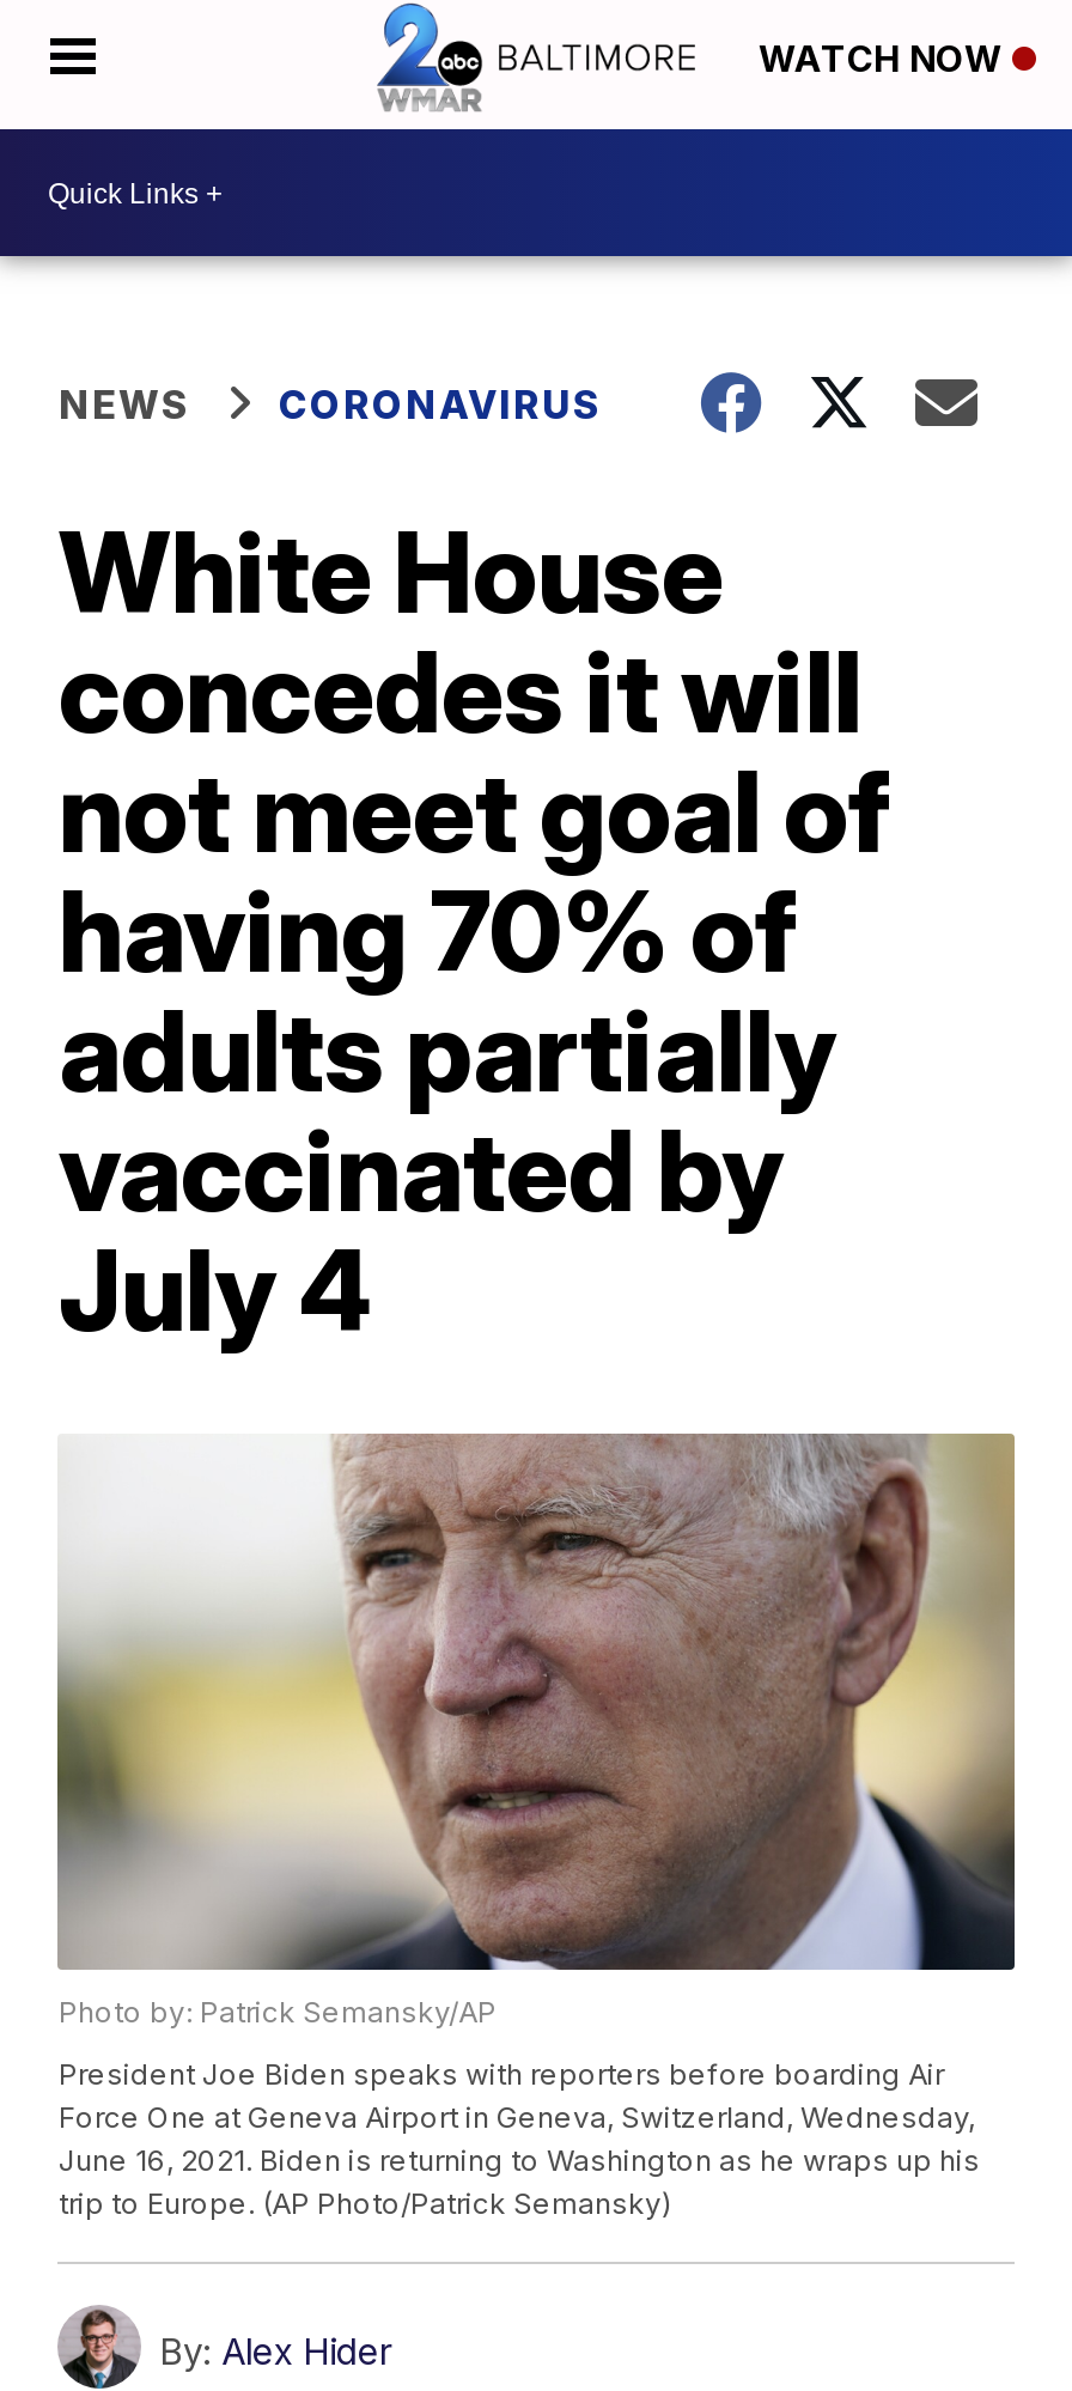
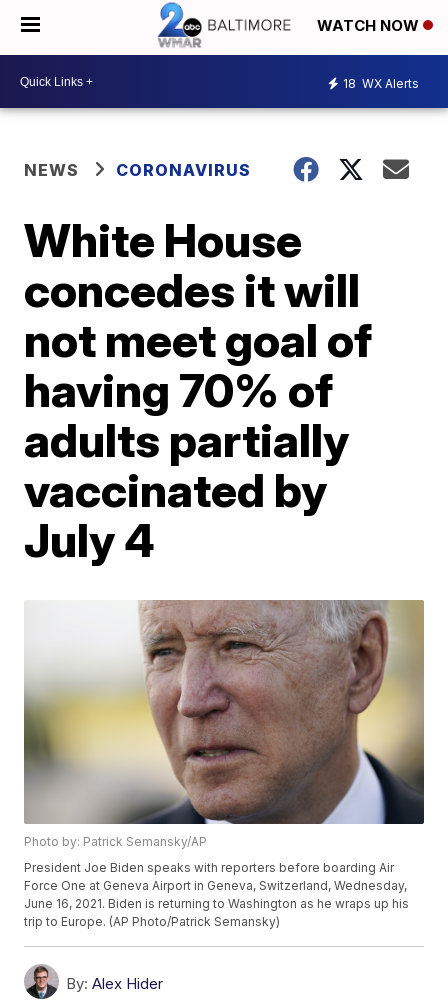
none -> [343,75,419,90] 18 WX Alerts

